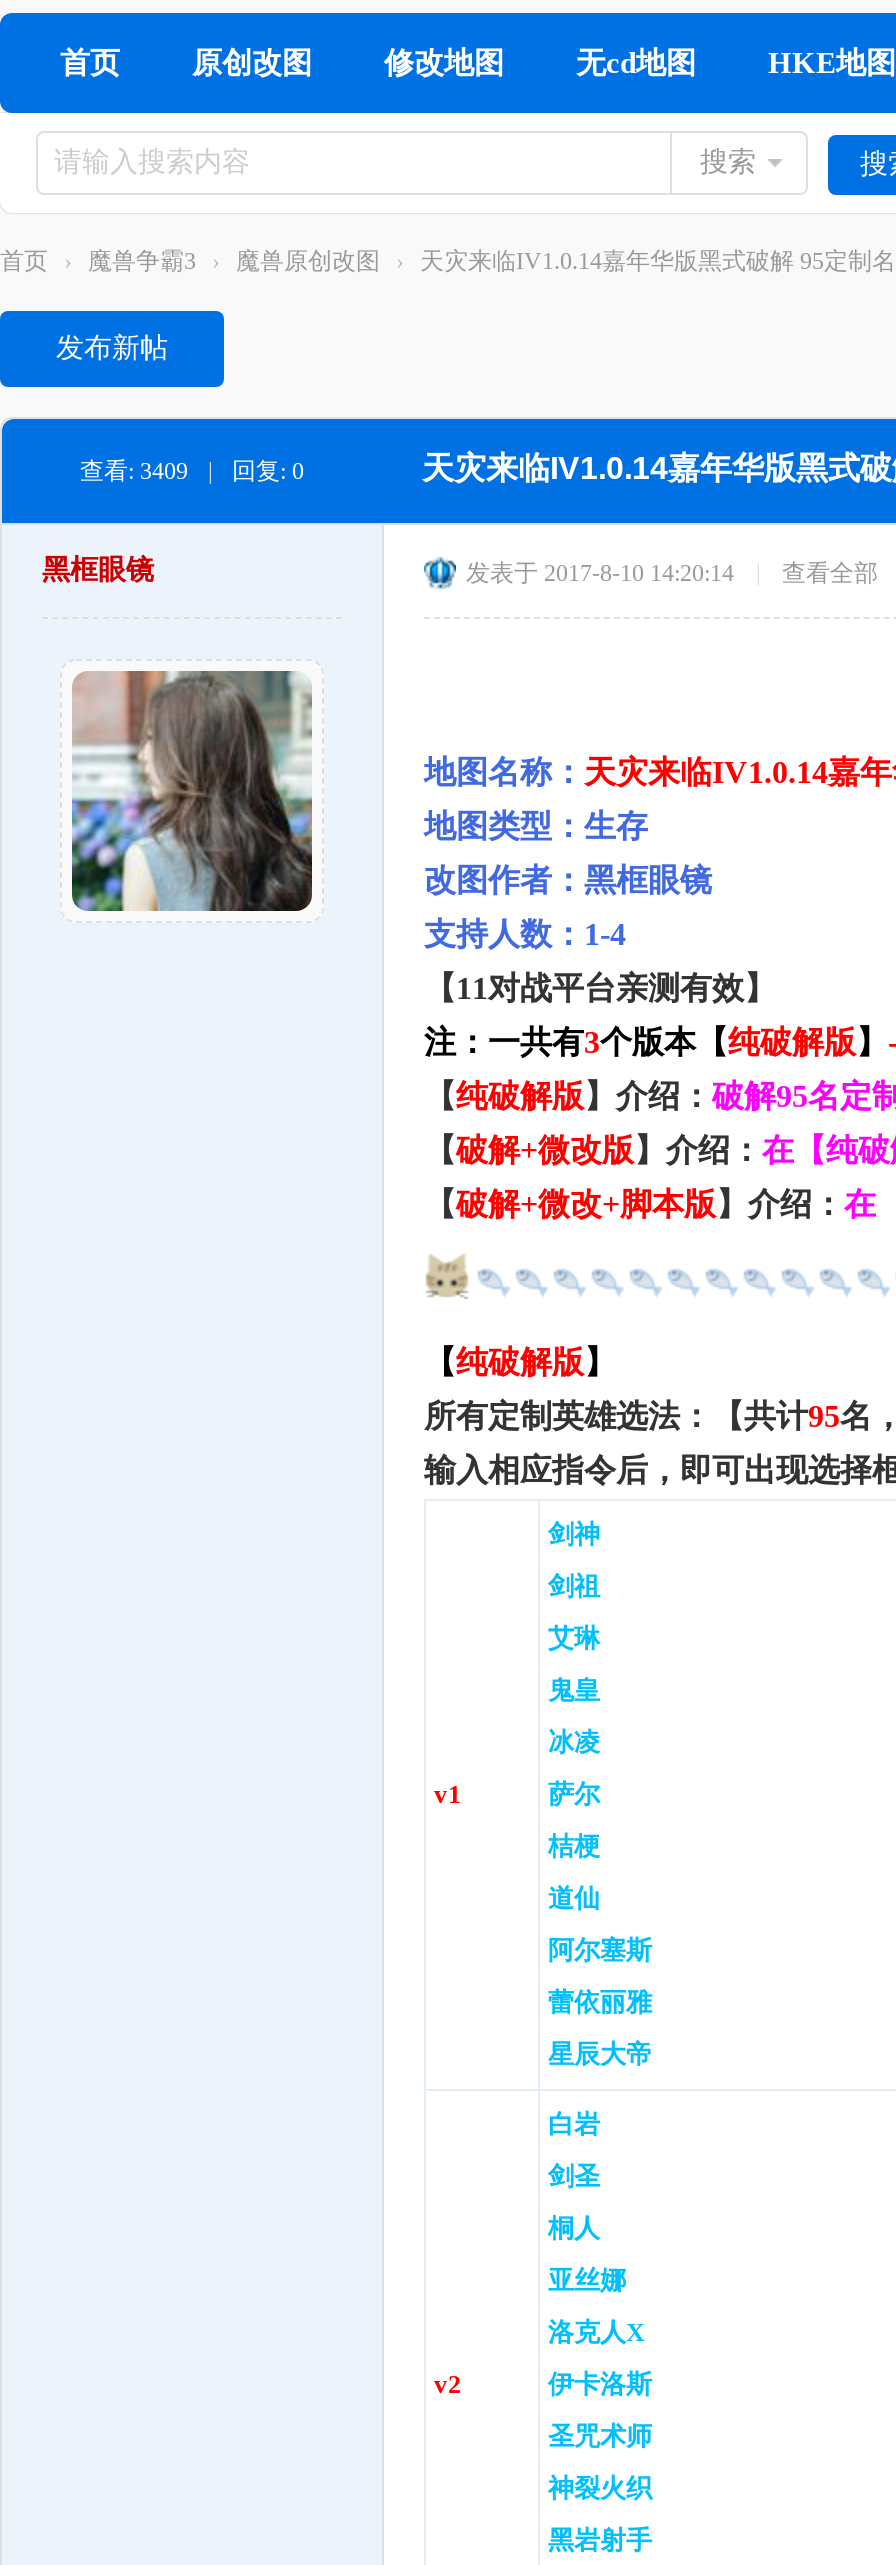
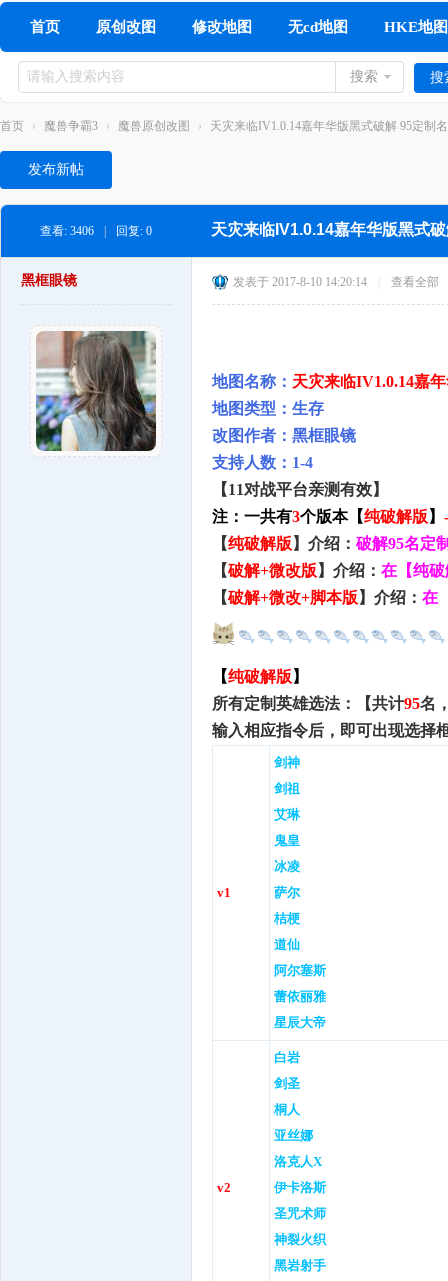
[80,457,304,485] 查看: 3409 回复: 0 -> [40,224,152,238] 查看: 3406 回复: 0

